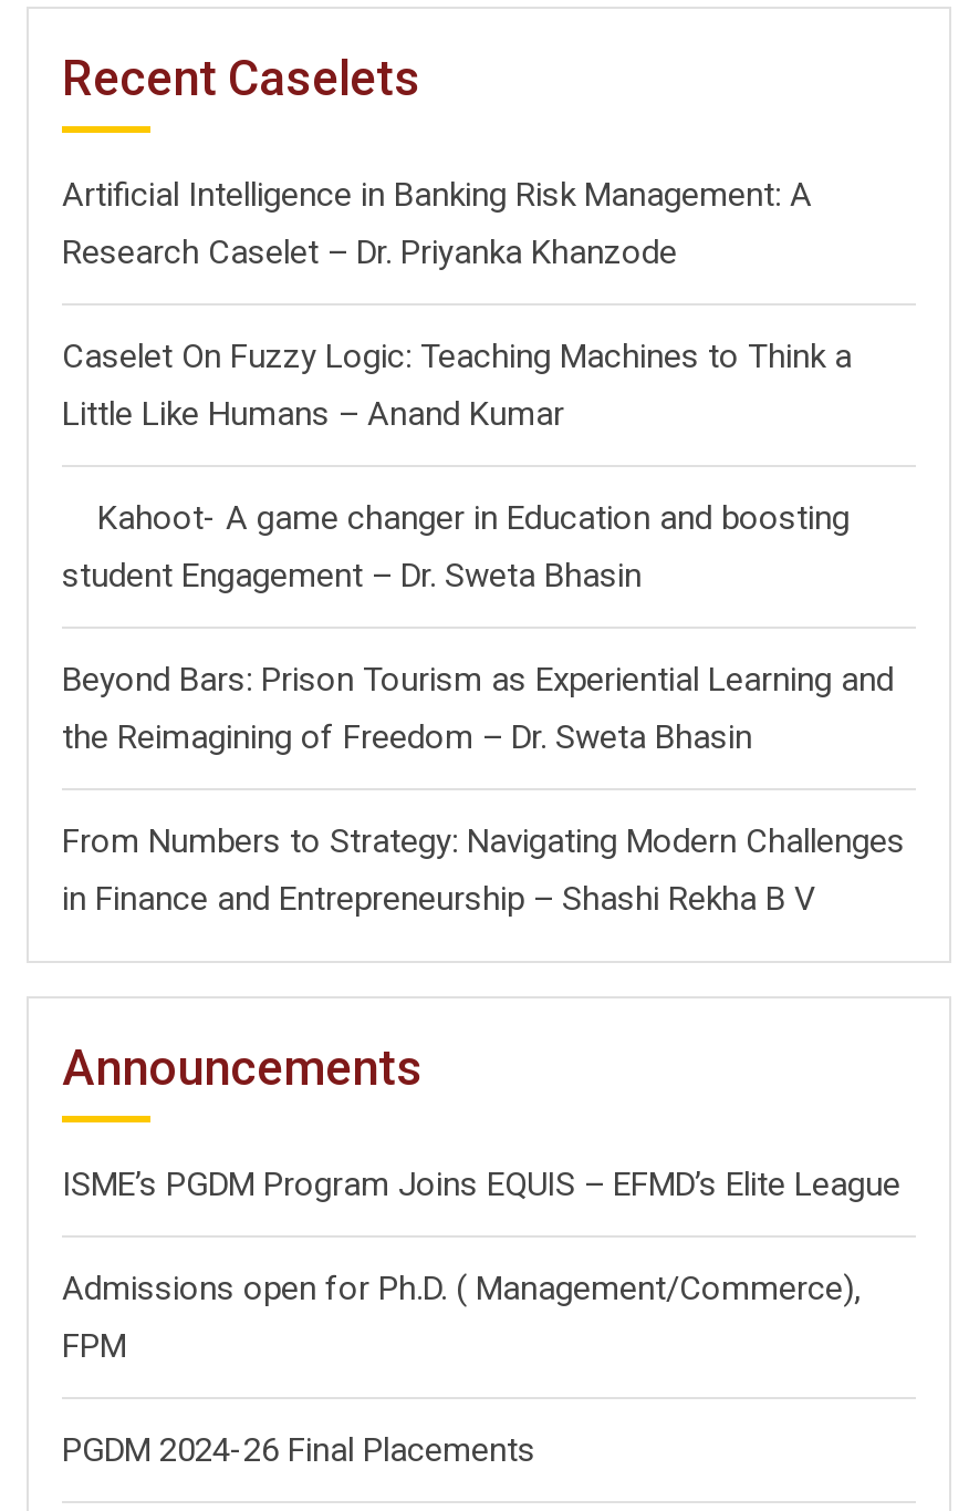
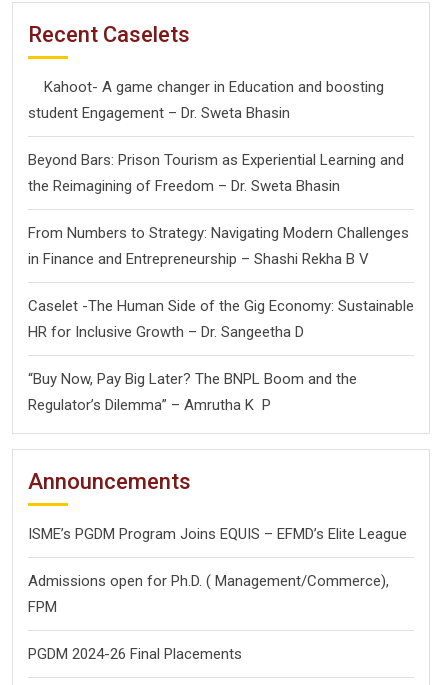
[62,174,852,433] Artificial Intelligence in Banking Risk Management: A | Research Caselet – Dr. Priyanka Khanzode | Caselet On Fuzzy Logic: Teaching Machines to Think a | Little Like Humans – Anand Kumar -> none
moved [62,497,905,918] -> [28,78,409,268]: Kahoot- A game changer in Education and boosting | student Engagement – Dr. Sweta Bhasin | Beyond Bars: Prison Tourism as Experiential Learning and | the Reimagining of Freedom – Dr. Sweta Bhasin | From Numbers to Strategy: Navigating Modern Challenges | in Finance and Entrepreneurship – Shashi Rekha B V
none -> [28,297,414,414] Caselet -The Human Side of the Gig Economy: Sustainable | HR for Inclusive Growth – Dr. Sangeetha D | “Buy Now, Pay Big Later? The BNPL Boom and the | Regulator’s Dilemma” – Amrutha K P

